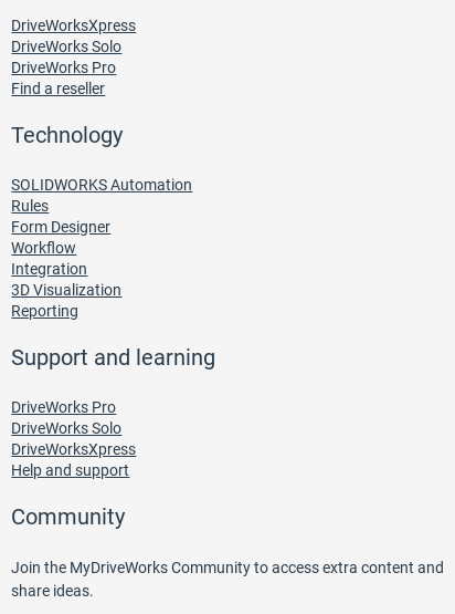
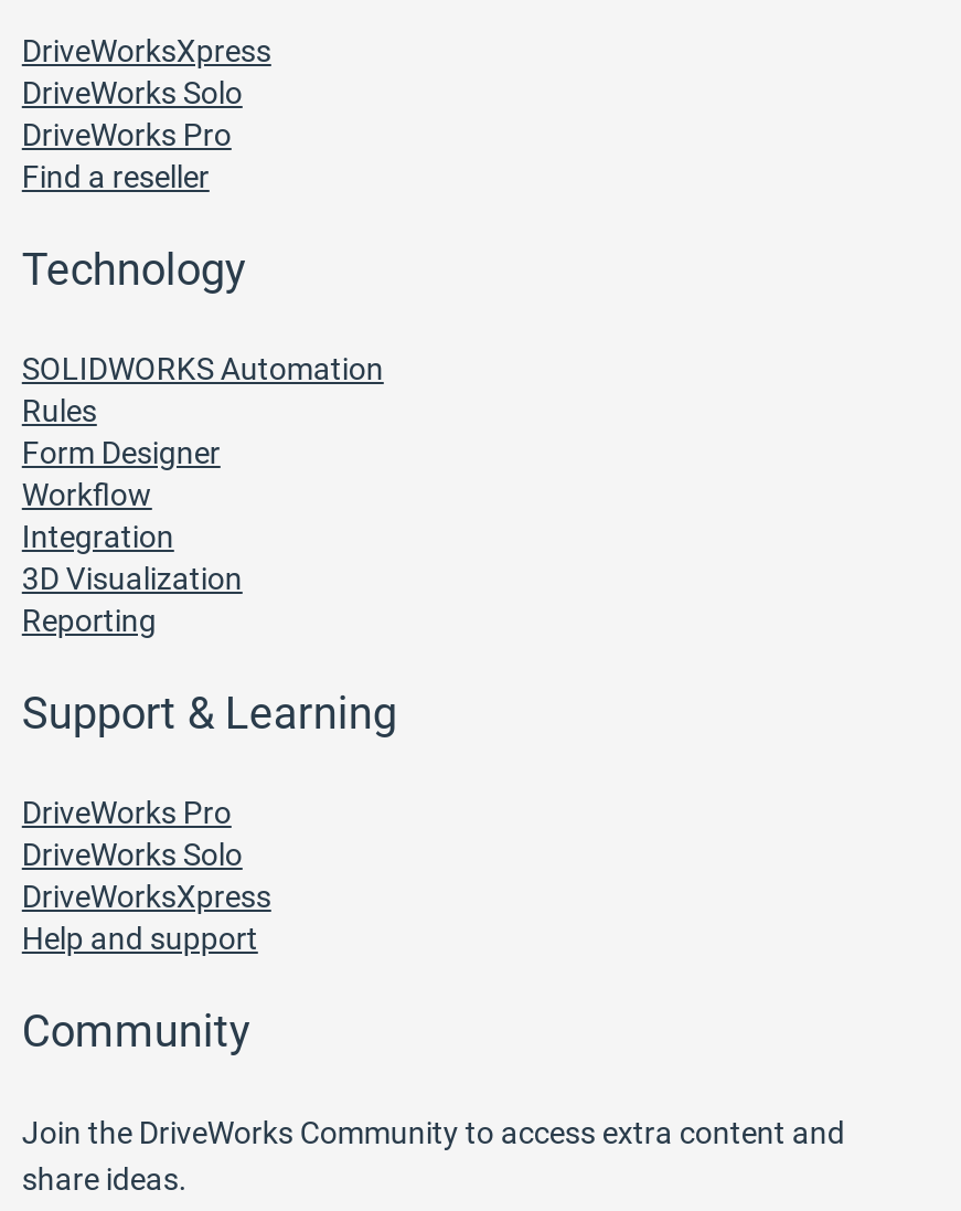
[11,344,216,371] Support and learning -> [22,687,397,740] Support & Learning
[11,559,444,576] Join the MyDriveWorks Community to access extra content and -> [22,1115,845,1150] Join the DriveWorks Community to access extra content and

